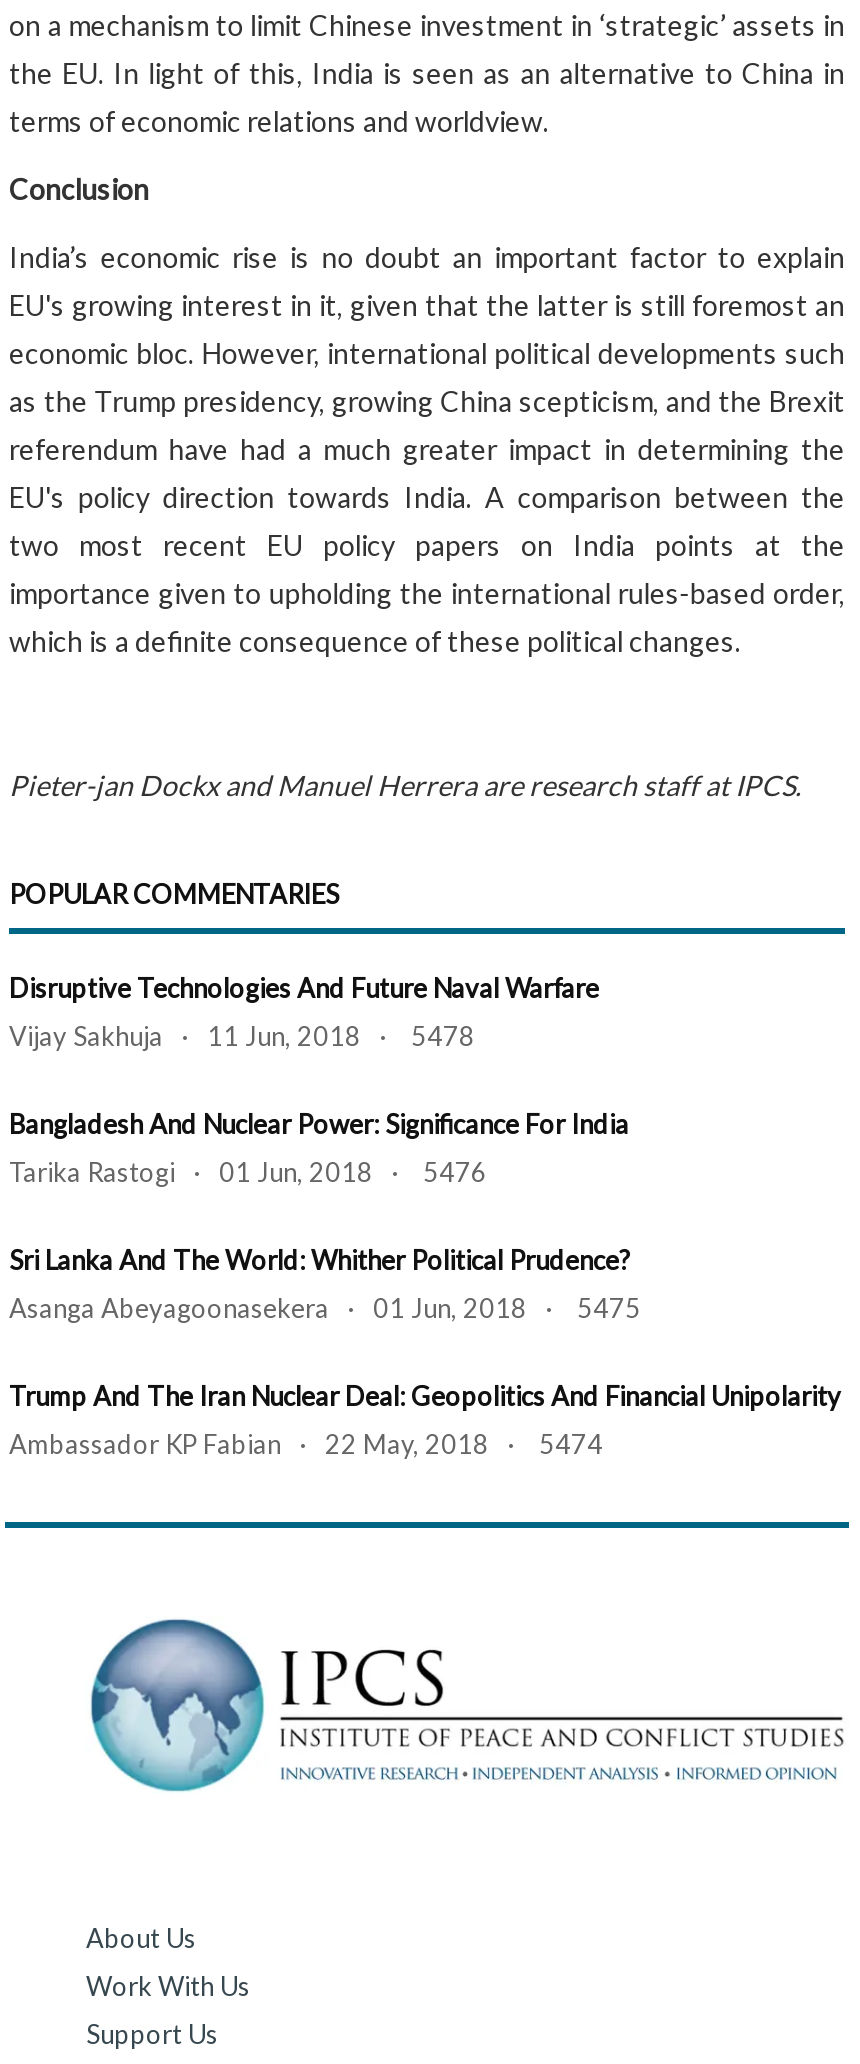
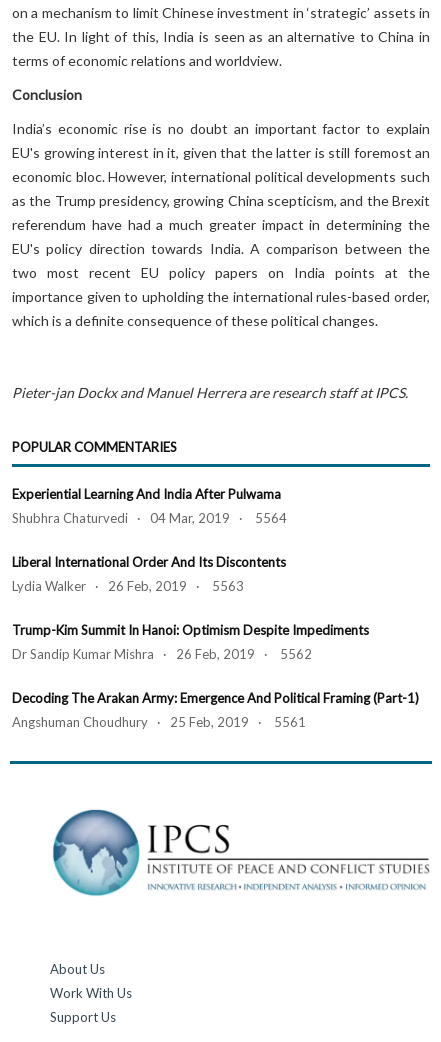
[9,972,599,1004] Disruptive Technologies And Future Naval Warfare -> [12,486,281,502] Experiential Learning And India After Pulwama
[9,1020,475,1052] Vijay Sakhuja · 11 Jun, 2018 · 5478 -> [12,510,287,526] Shubhra Chaturvedi · 04 Mar, 2019 · 5564
[9,1108,629,1140] Bangladesh And Nuclear Power: Significance For India -> [12,554,286,570] Liberal International Order And Its Discontents
[9,1156,487,1188] Tarika Rastogi · 01 Jun, 2018 · 5476 -> [12,578,244,594] Lydia Walker · 26 Feb, 2019 · 5563
[9,1244,631,1276] Sri Lanka And The World: Whither Political Prudence? -> [12,622,369,638] Trump-Kim Summit In Hanoi: Optimism Despite Impediments
[9,1292,641,1324] Asanga Abeyagoonasekera · 01 Jun, 2018 · 5475 -> [12,646,312,662] Dr Sandip Kumar Mishra · 26 Feb, 2019 · 5562
[9,1380,841,1412] Trump And The Iran Nuclear Deal: Geopolitics And Financial Unipolarity -> [12,690,419,706] Decoding The Arakan Army: Emergence And Political Framing (Part-1)
[9,1428,603,1460] Ambassador KP Fabian · 22 May, 2018 · 5474 -> [12,714,306,730] Angshuman Choudhury · 25 Feb, 2019 · 5561

